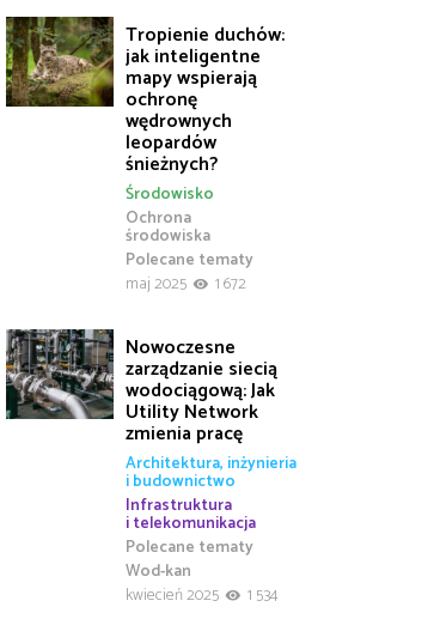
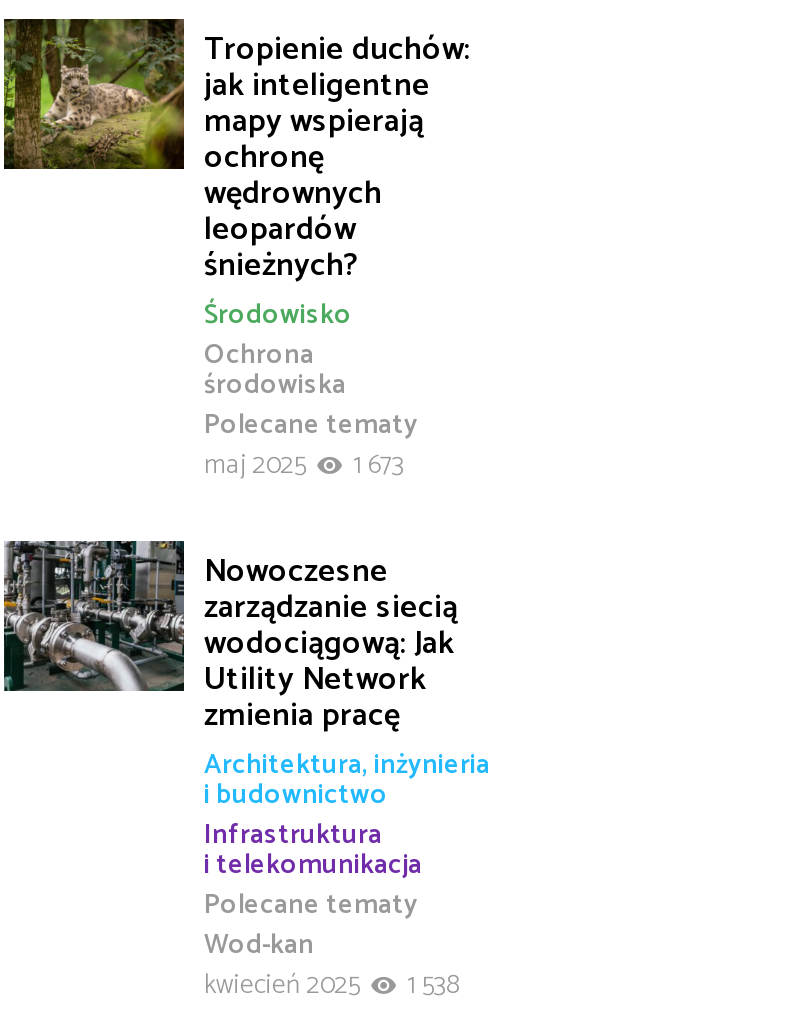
[126,270,246,296] maj 2025 1 672 -> [204,442,404,486] maj 2025 1 673
[126,581,279,608] kwiecień 2025 1 534 -> [204,962,458,1006] kwiecień 2025 1 538

